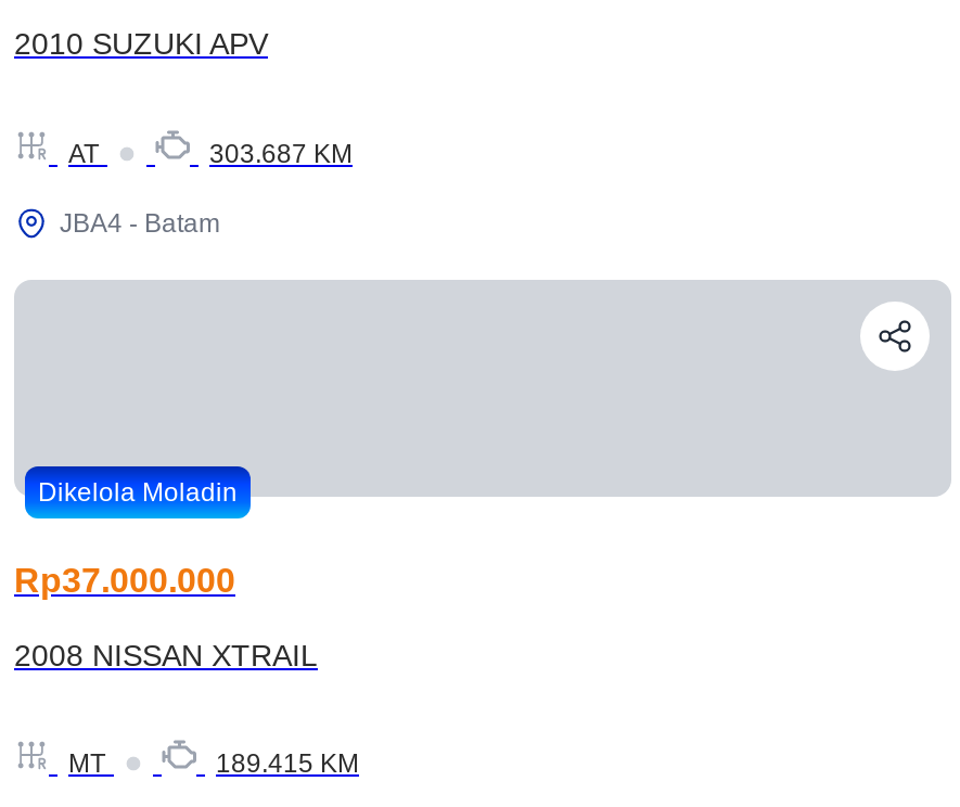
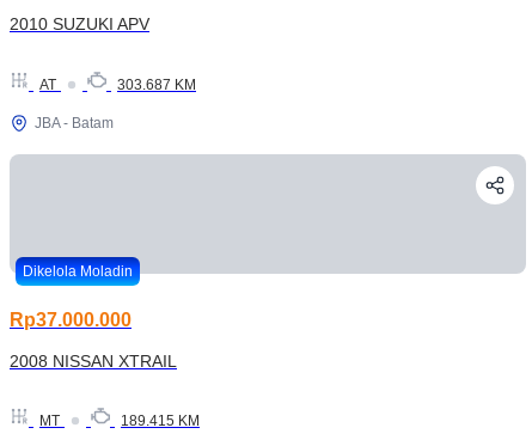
[60,208,220,238] JBA4 - Batam -> [35,114,114,131] JBA - Batam

